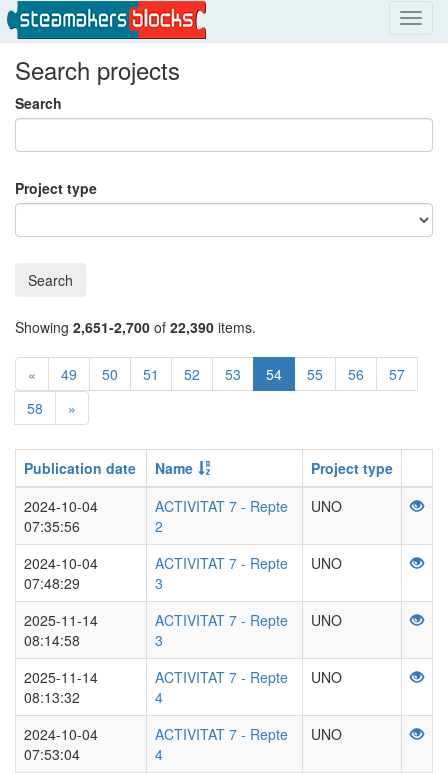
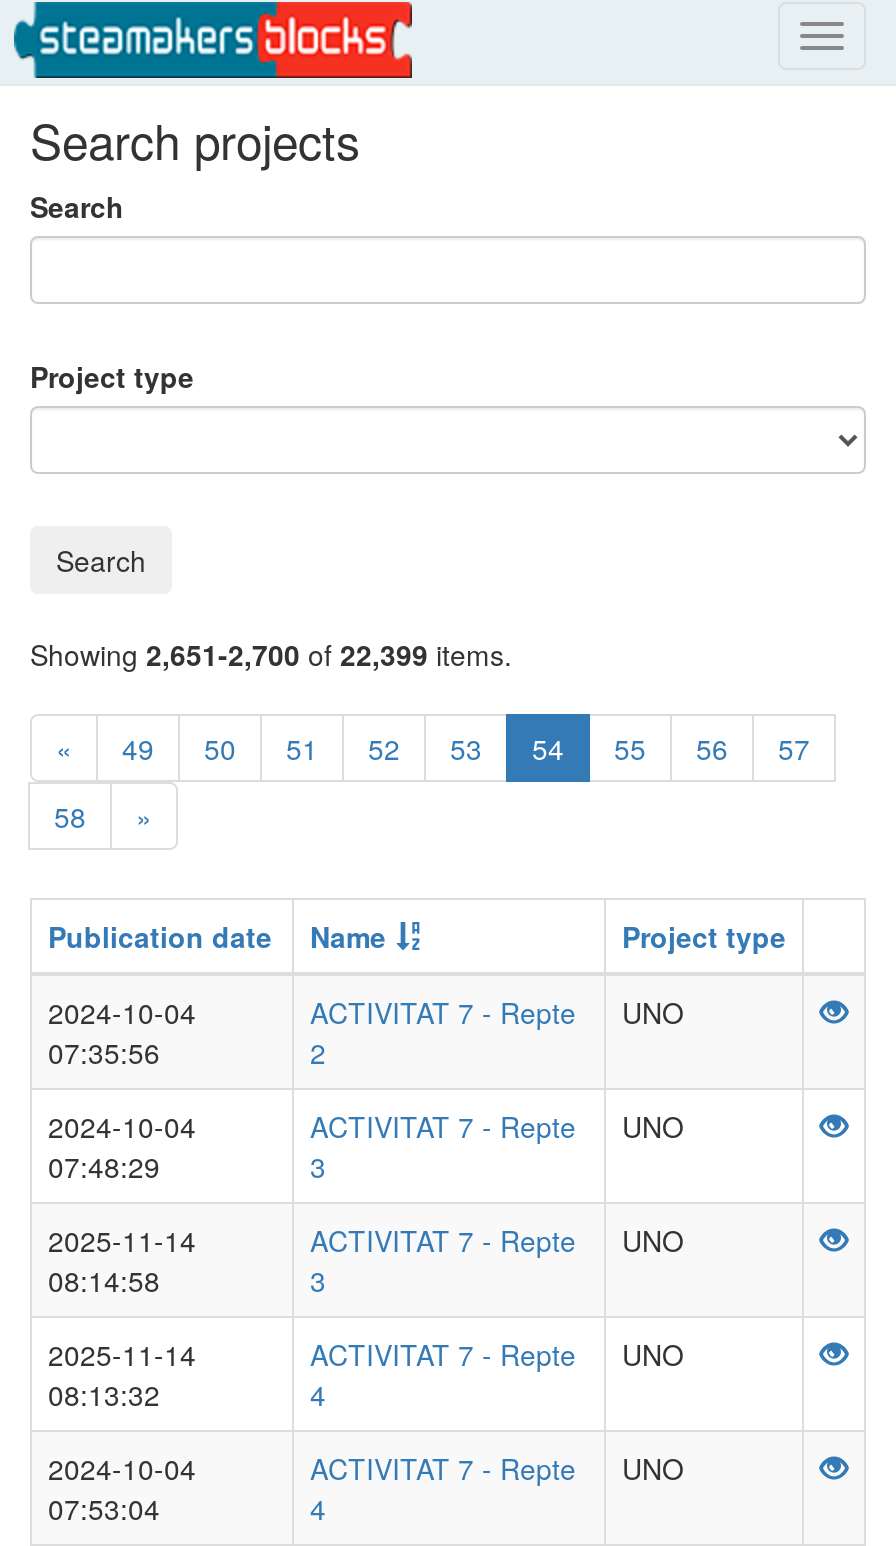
[15,317,256,337] Showing 2,651-2,700 of 22,390 items. -> [30,634,512,674] Showing 2,651-2,700 of 22,399 items.

